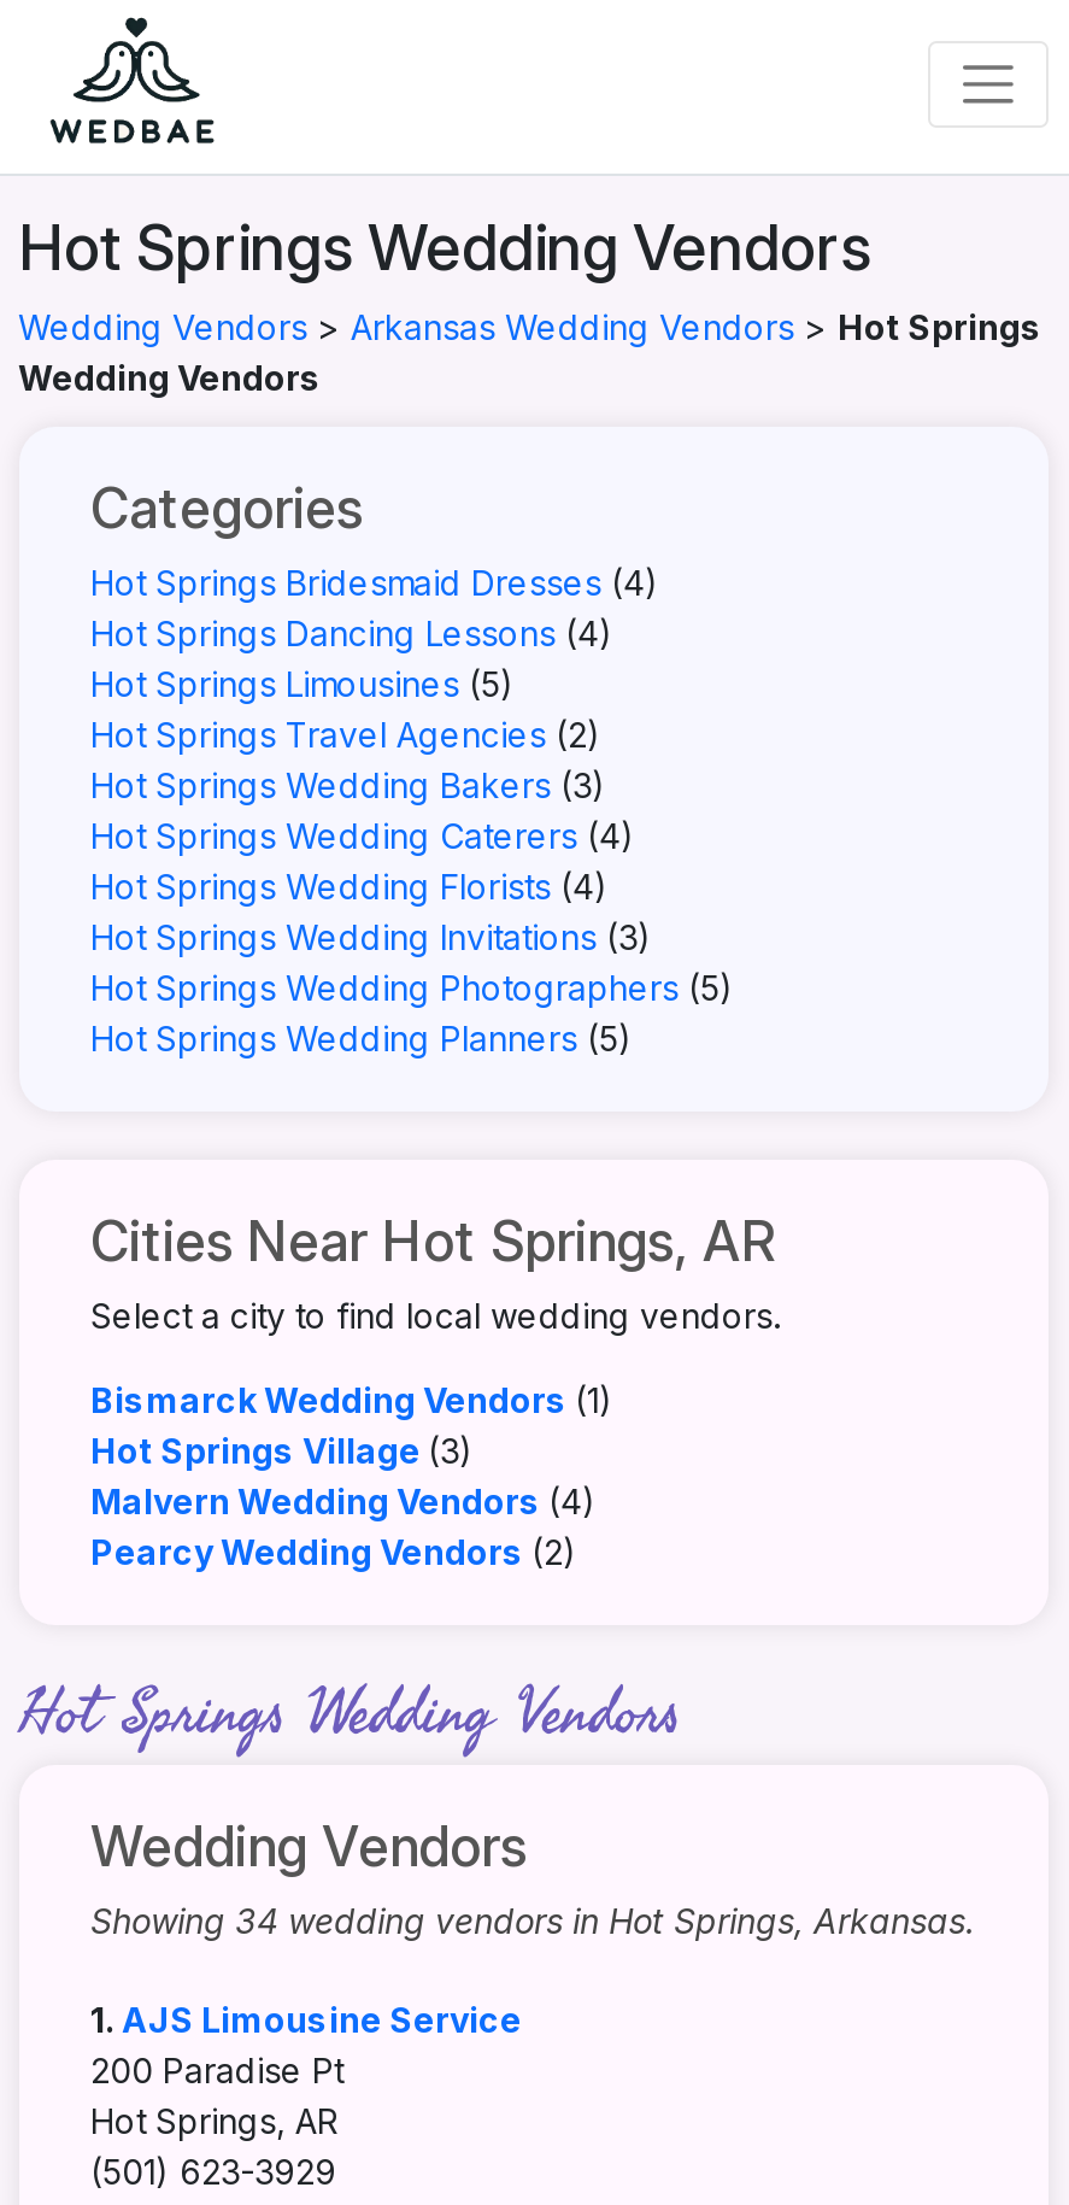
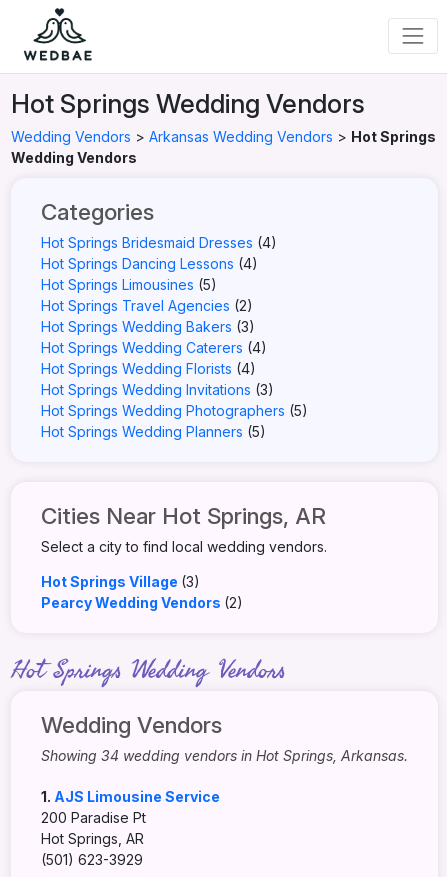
[90,1379,613,1420] Bismarck Wedding Vendors (1) -> none
[90,1480,597,1521] Malvern Wedding Vendors (4) -> none

